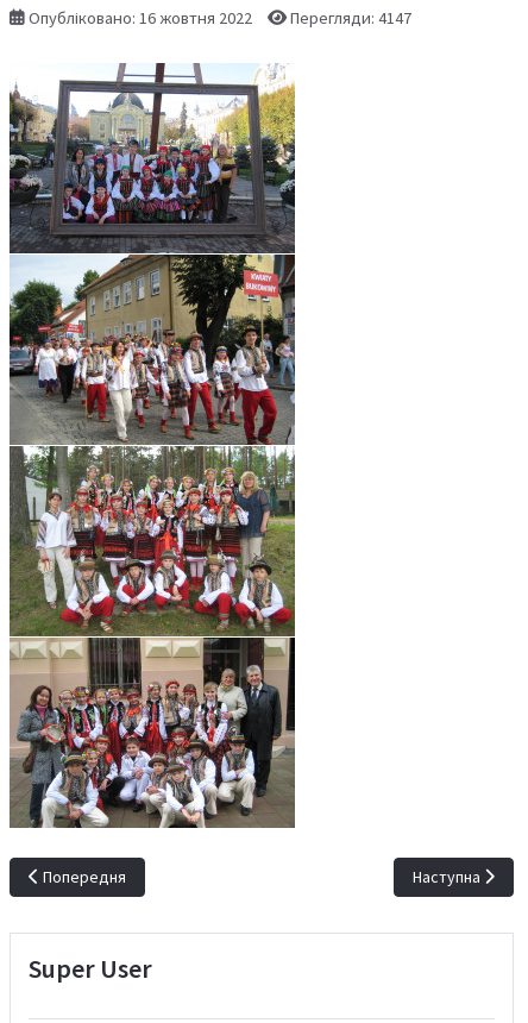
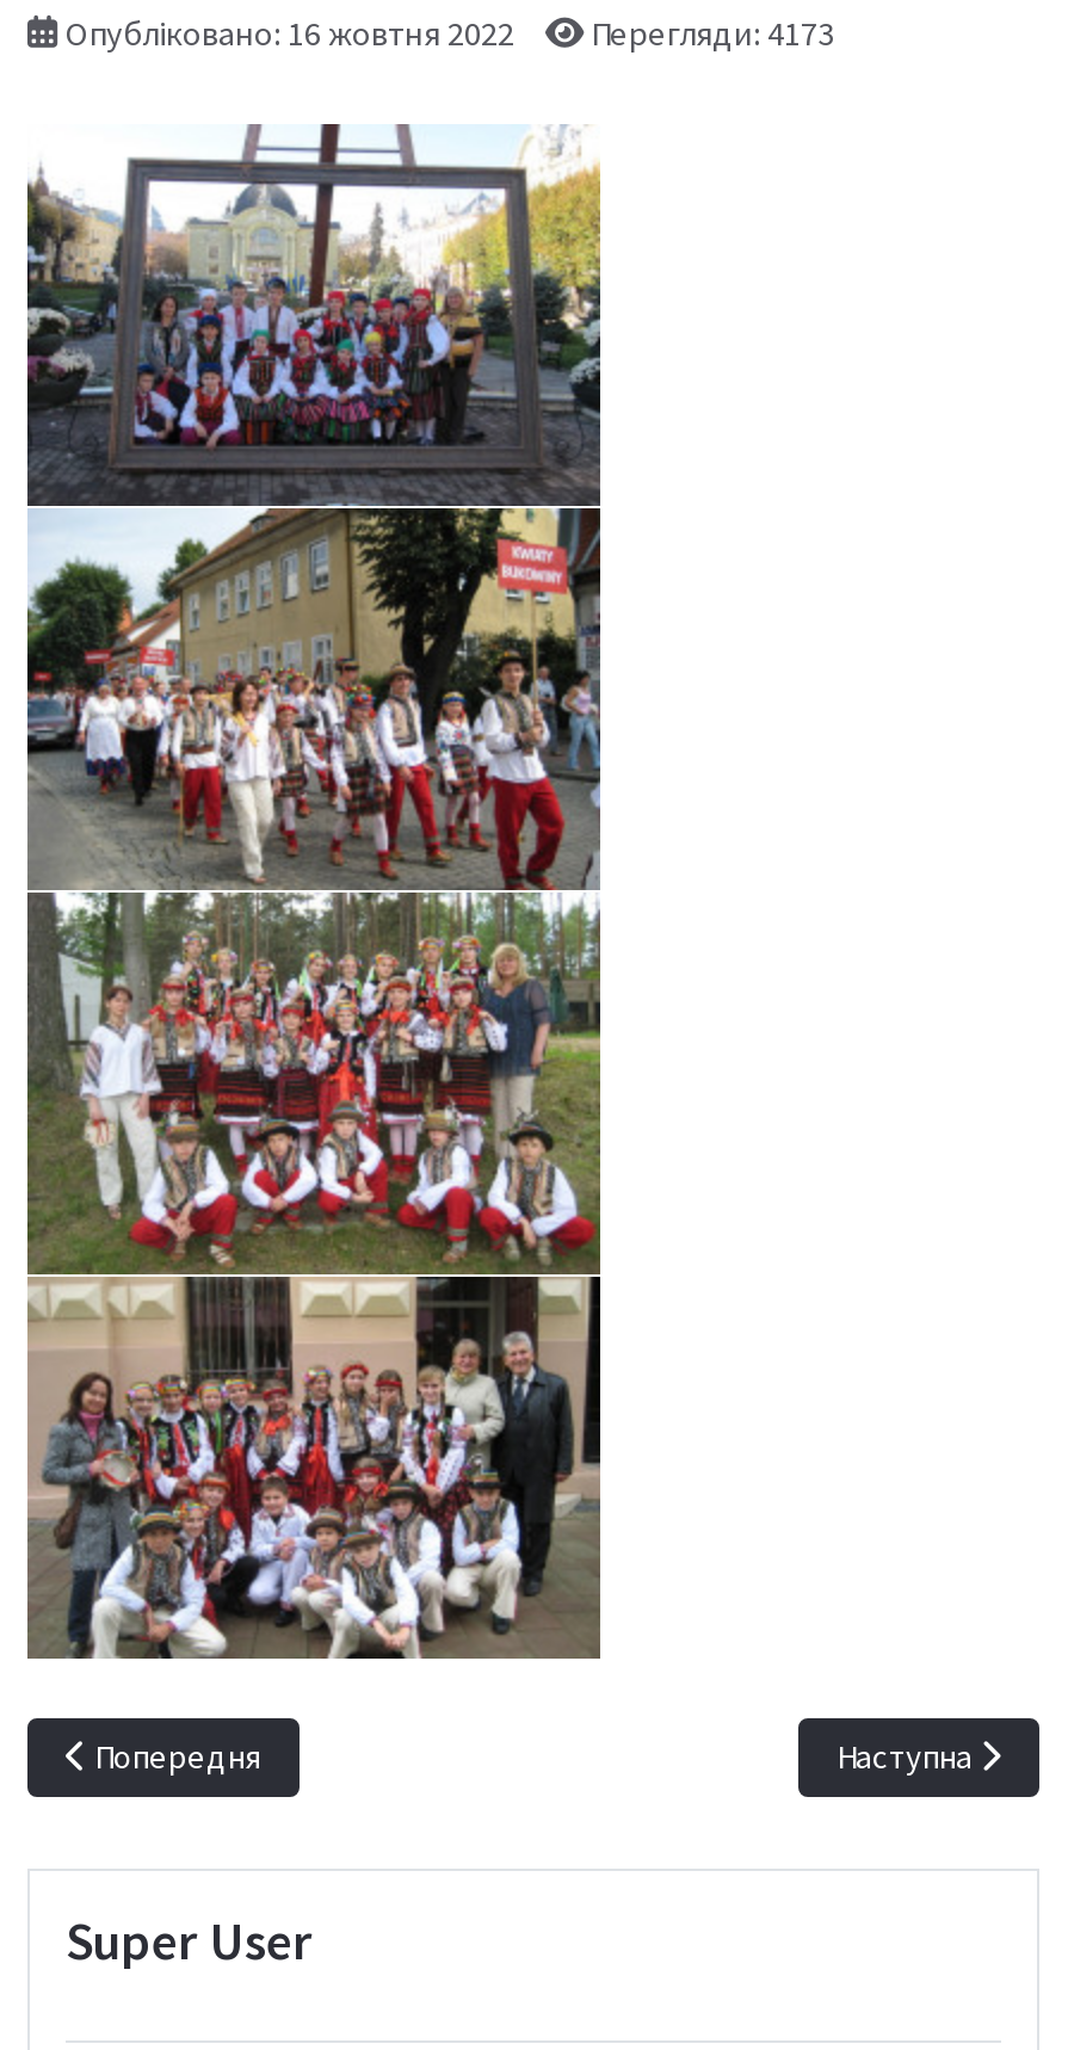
[29,7,411,28] Опубліковано: 16 жовтня 2022 Перегляди: 4147 -> [66,11,834,54] Опубліковано: 16 жовтня 2022 Перегляди: 4173

